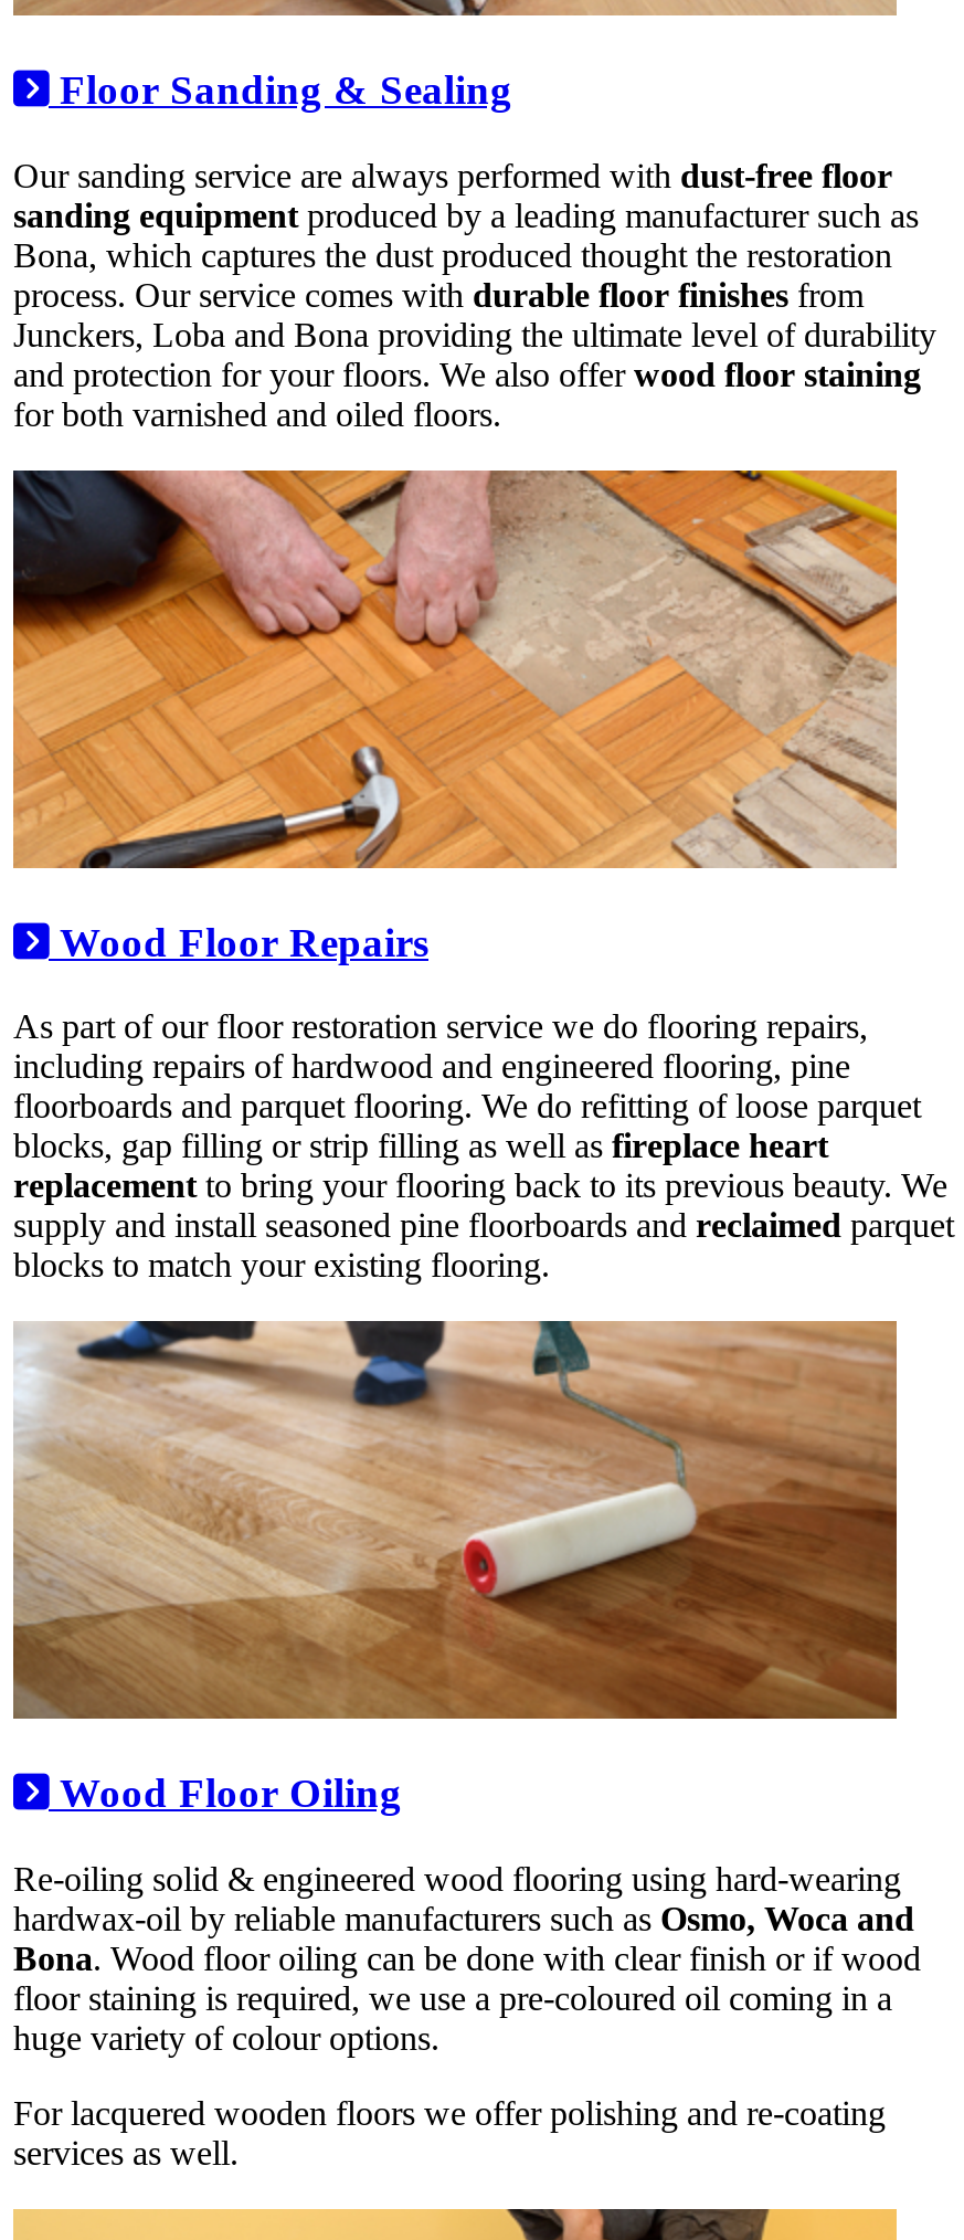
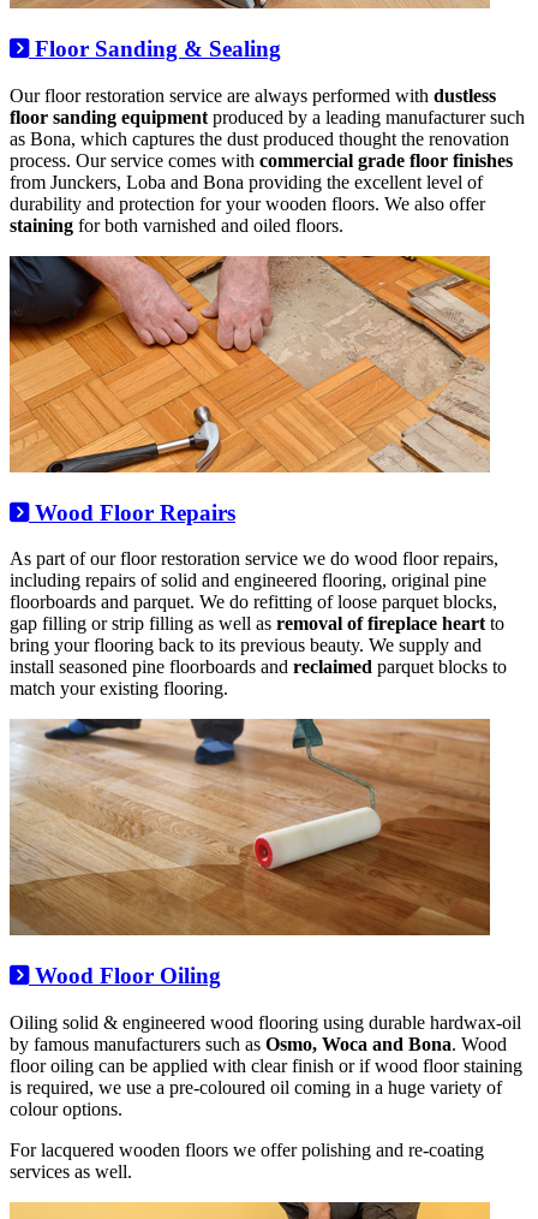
[13,156,936,433] Our sanding service are always performed with dust-free floor | sanding equipment produced by a leading manufacturer such as | Bona, which captures the dust produced thought the restoration | process. Our service comes with durable floor finishes from | Junckers, Loba and Bona providing the ultimate level of durability | and protection for your floors. We also offer wood floor staining | for both varnished and oiled floors. -> [10,85,525,235] Our floor restoration service are always performed with dustless | floor sanding equipment produced by a leading manufacturer such | as Bona, which captures the dust produced thought the renovation | process. Our service comes with commercial grade floor finishes | from Junckers, Loba and Bona providing the excellent level of | durability and protection for your wooden floors. We also offer | staining for both varnished and oiled floors.
[13,1008,954,1284] As part of our floor restoration service we do flooring repairs, | including repairs of hardwood and engineered flooring, pine | floorboards and parquet flooring. We do refitting of loose parquet | blocks, gap filling or strip filling as well as fireplace heart | replacement to bring your flooring back to its previous beauty. We | supply and install seasoned pine floorboards and reclaimed parquet | blocks to match your existing flooring. -> [10,548,507,699] As part of our floor restoration service we do wood floor repairs, | including repairs of solid and engineered flooring, original pine | floorboards and parquet. We do refitting of loose parquet blocks, | gap filling or strip filling as well as removal of fireplace heart to | bring your flooring back to its previous beauty. We supply and | install seasoned pine floorboards and reclaimed parquet blocks to | match your existing flooring.
[13,1859,921,2056] Re-oiling solid & engineered wood flooring using hard-wearing | hardwax-oil by reliable manufacturers such as Osmo, Woca and | Bona. Wood floor oiling can be done with clear finish or if wood | floor staining is required, we use a pre-coloured oil coming in a | huge variety of colour options. -> [10,1012,522,1119] Oiling solid & engineered wood flooring using durable hardwax-oil | by famous manufacturers such as Osmo, Woca and Bona. Wood | floor oiling can be applied with clear finish or if wood floor staining | is required, we use a pre-coloured oil coming in a huge variety of | colour options.

